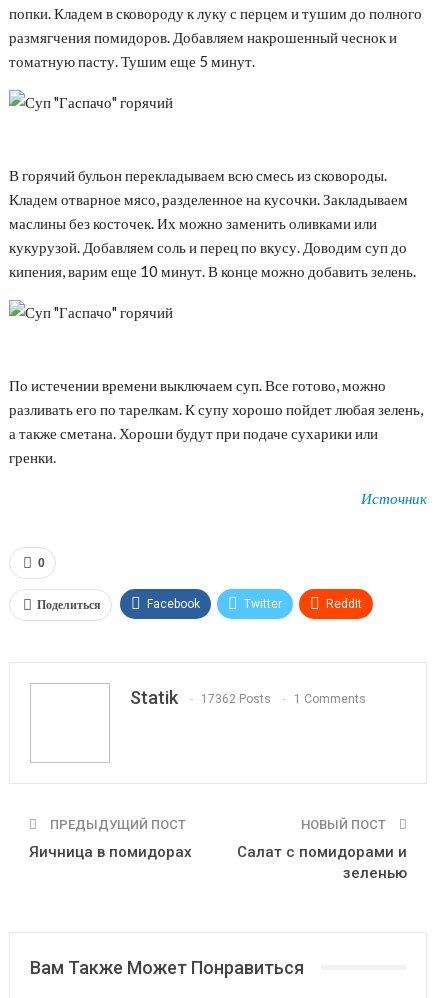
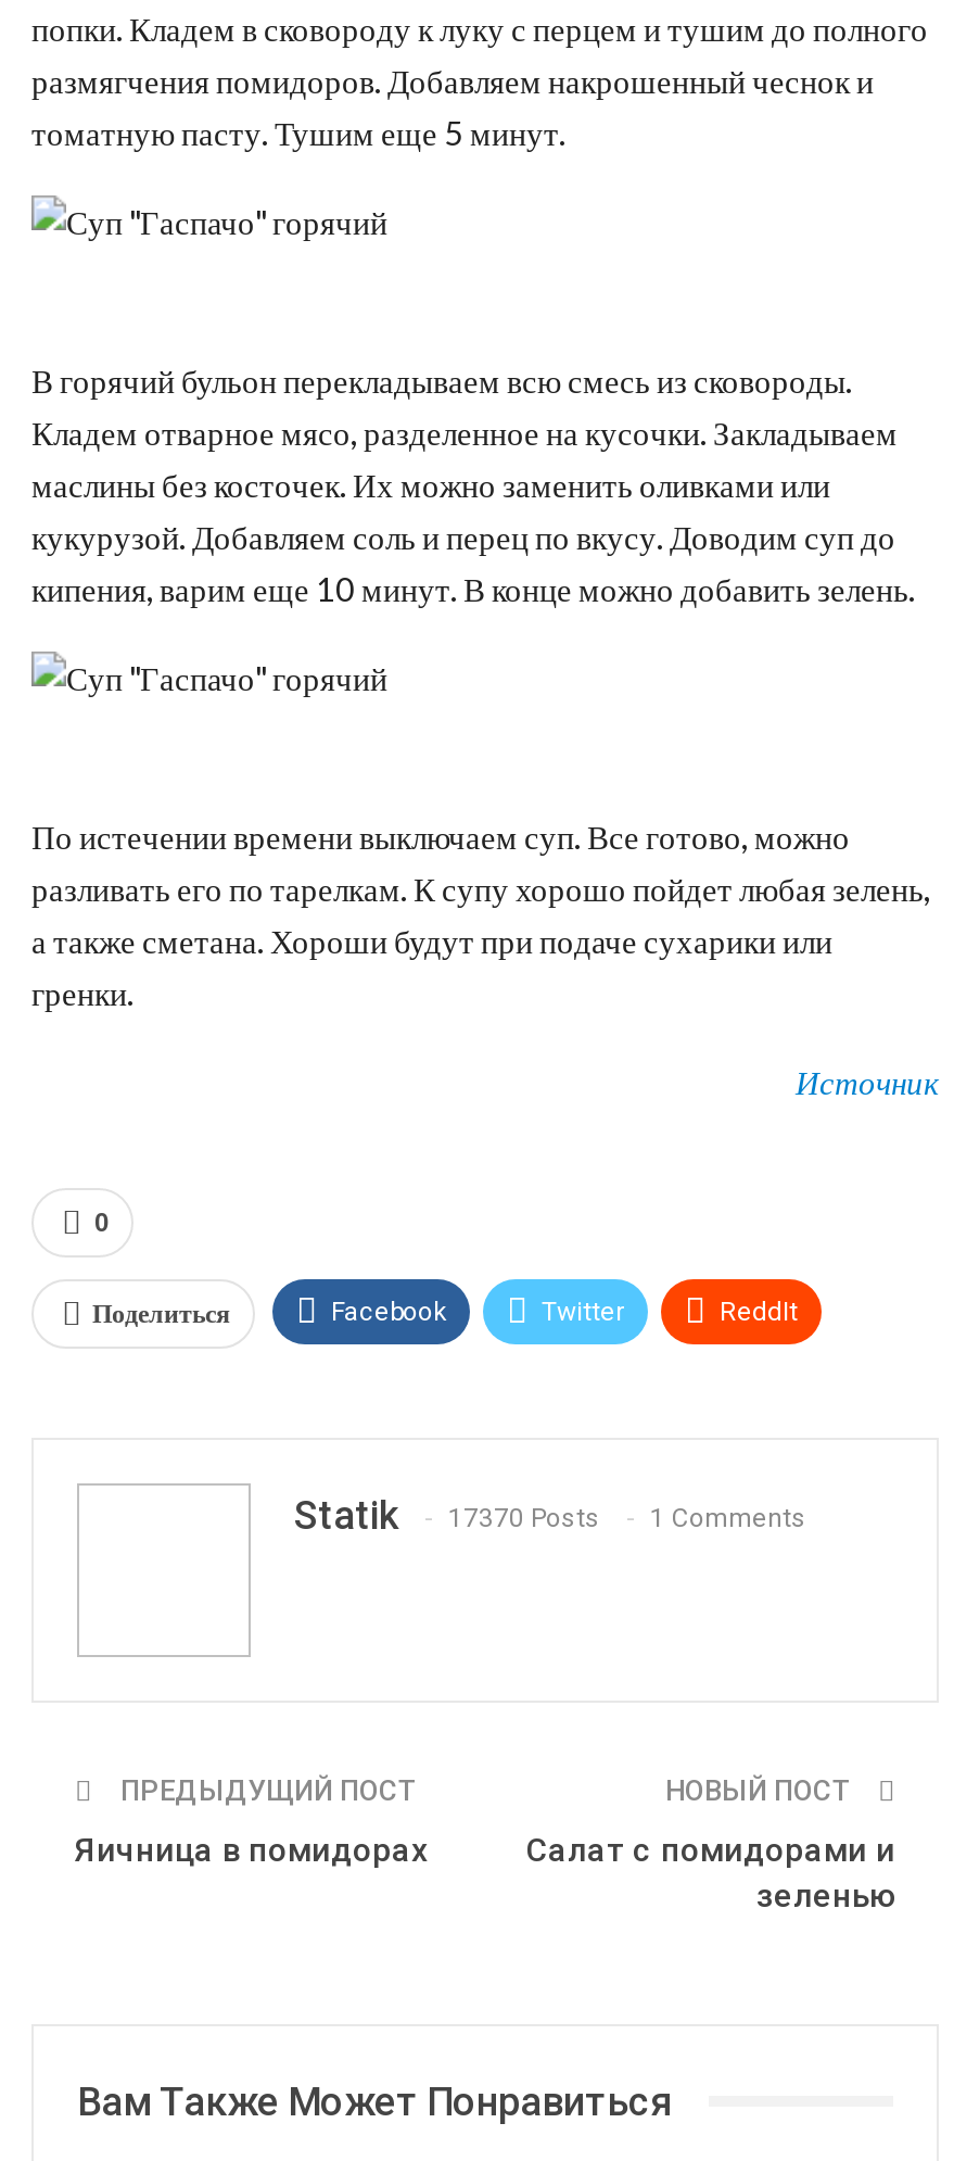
[130,687,366,708] Statik 17362 Posts 1 Comments -> [294,1491,806,1537] Statik 17370 Posts 1 Comments

